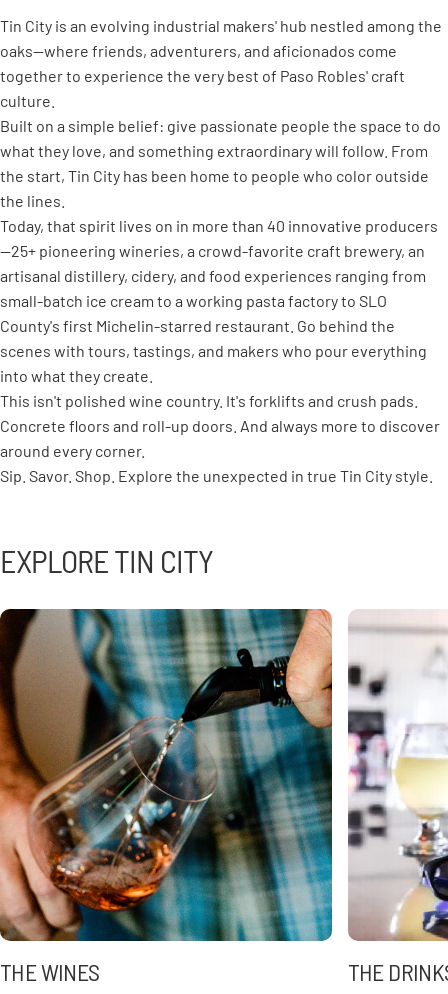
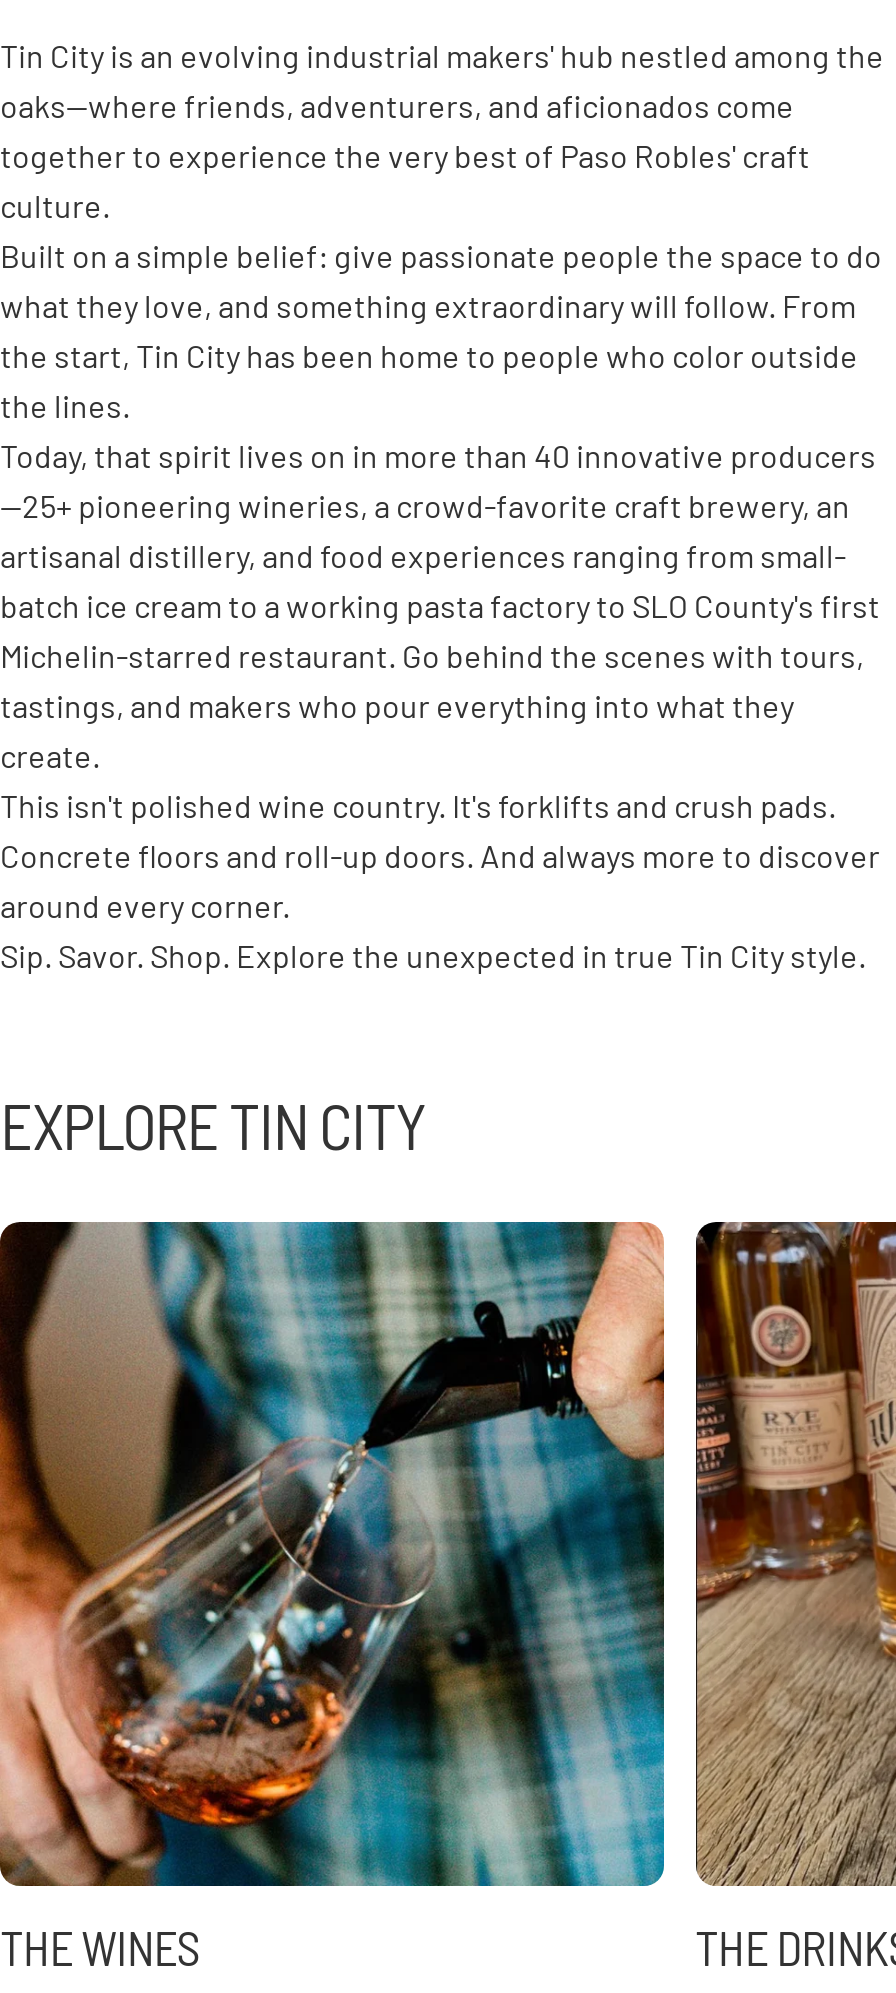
[0,266,427,385] artisanal distillery, cidery, and food experiences ranging from | small-batch ice cream to a working pasta factory to SLO | County's first Michelin-starred restaurant. Go behind the | scenes with tours, tastings, and makers who pour everything | into what they create. -> [0,536,880,774] artisanal distillery, and food experiences ranging from small- | batch ice cream to a working pasta factory to SLO County's first | Michelin-starred restaurant. Go behind the scenes with tours, | tastings, and makers who pour everything into what they | create.
[348,609,445,942] [image] -> [694,1220,890,1888] [image]

